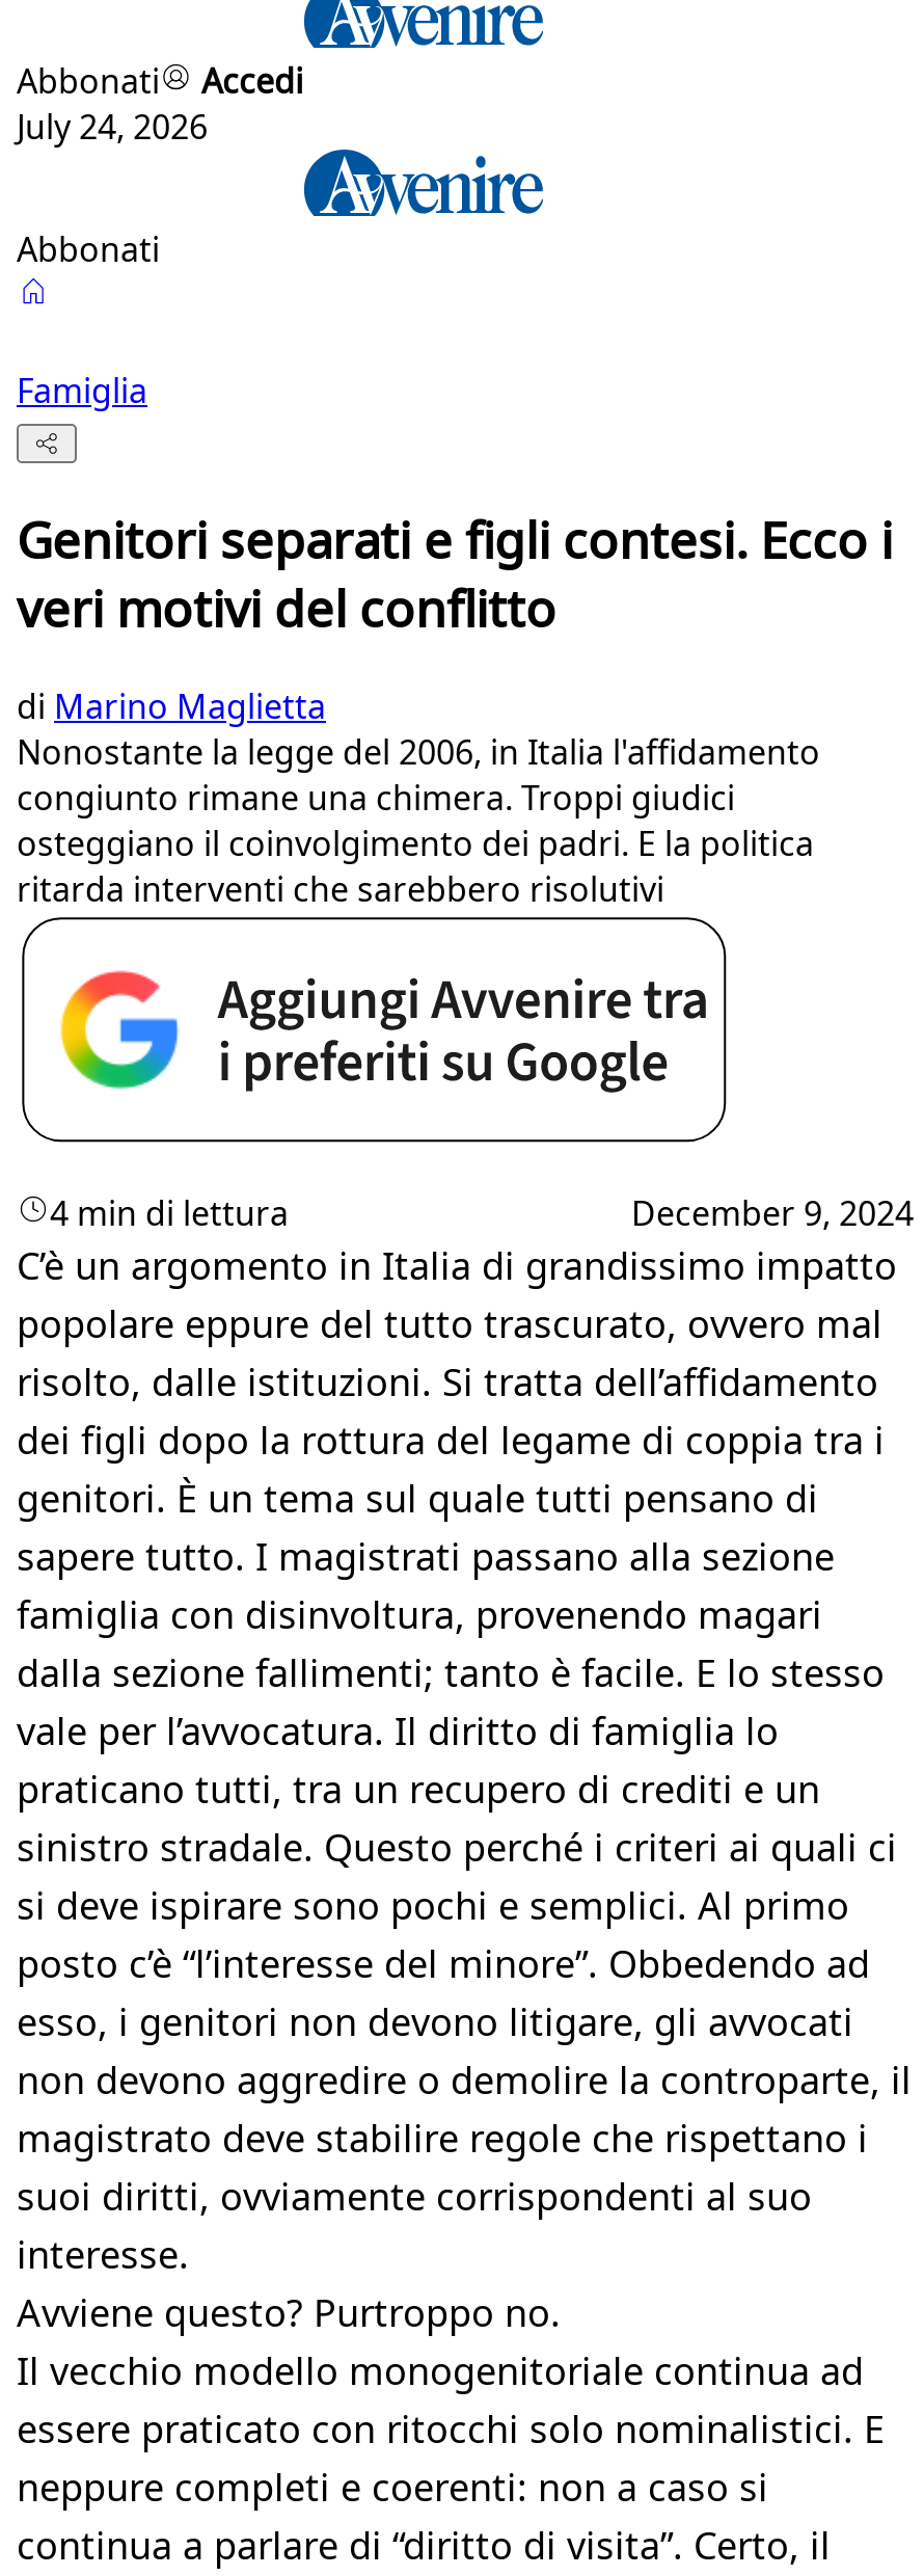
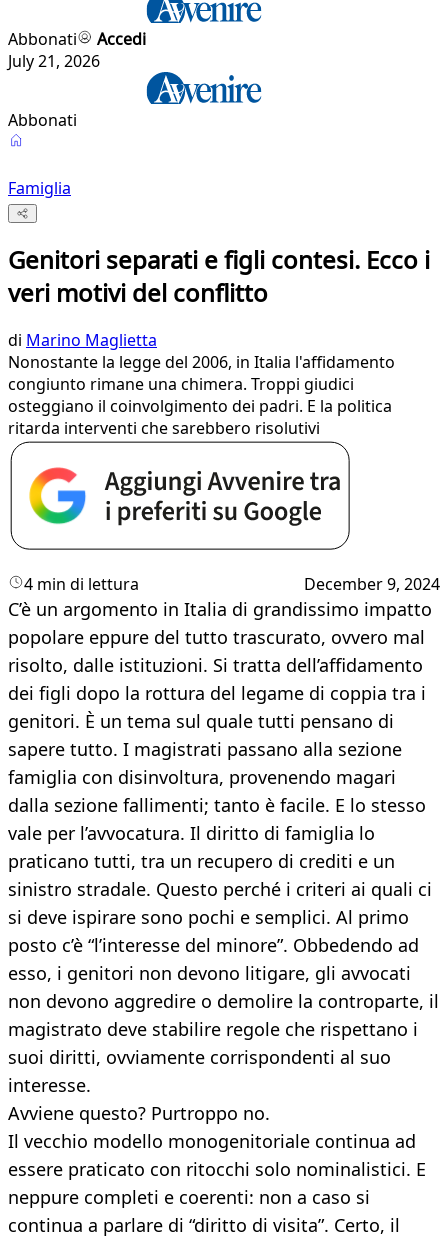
[17,104,208,150] July 24, 2026 -> [8,50,100,72] July 21, 2026

